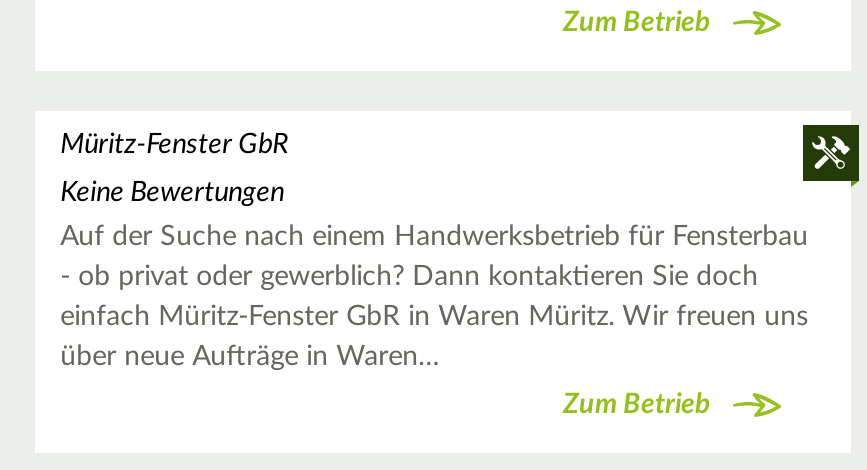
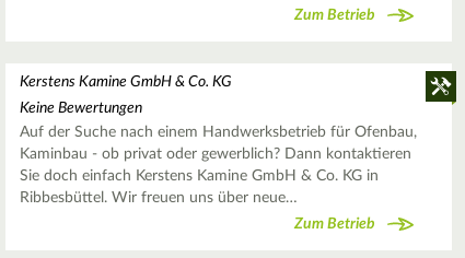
[60,132,288,160] Müritz-Fenster GbR -> [19,75,232,90] Kerstens Kamine GmbH & Co. KG
[60,222,808,370] Auf der Suche nach einem Handwerksbetrieb für Fensterbau | - ob privat oder gewerblich? Dann kontaktieren Sie doch | einfach Müritz-Fenster GbR in Waren Müritz. Wir freuen uns | über neue Aufträge in Waren… -> [19,124,416,205] Auf der Suche nach einem Handwerksbetrieb für Ofenbau, | Kaminbau - ob privat oder gewerblich? Dann kontaktieren | Sie doch einfach Kerstens Kamine GmbH & Co. KG in | Ribbesbüttel. Wir freuen uns über neue…

